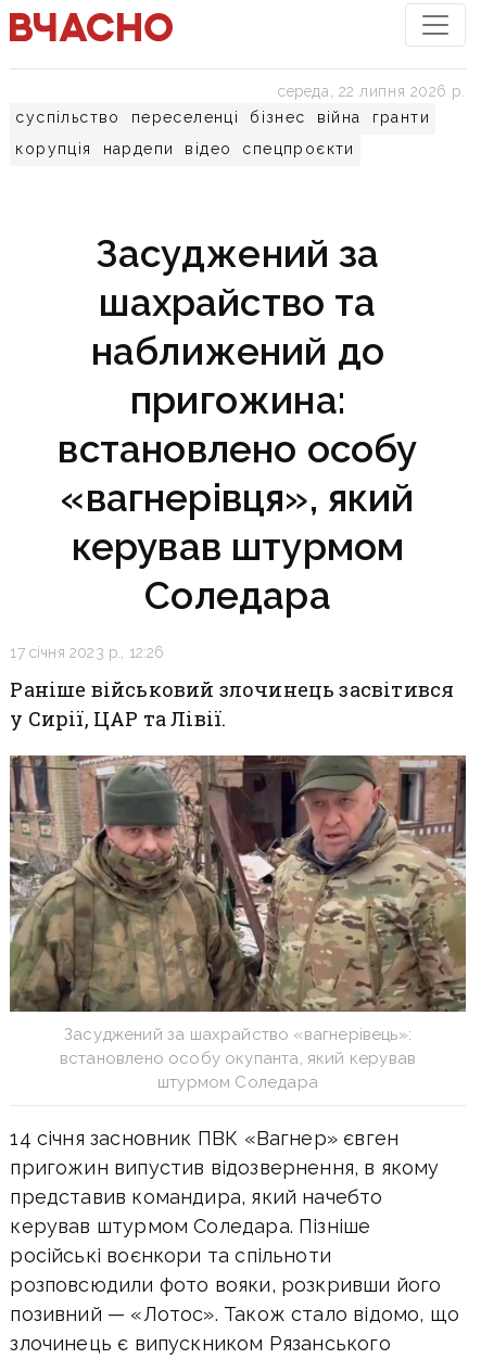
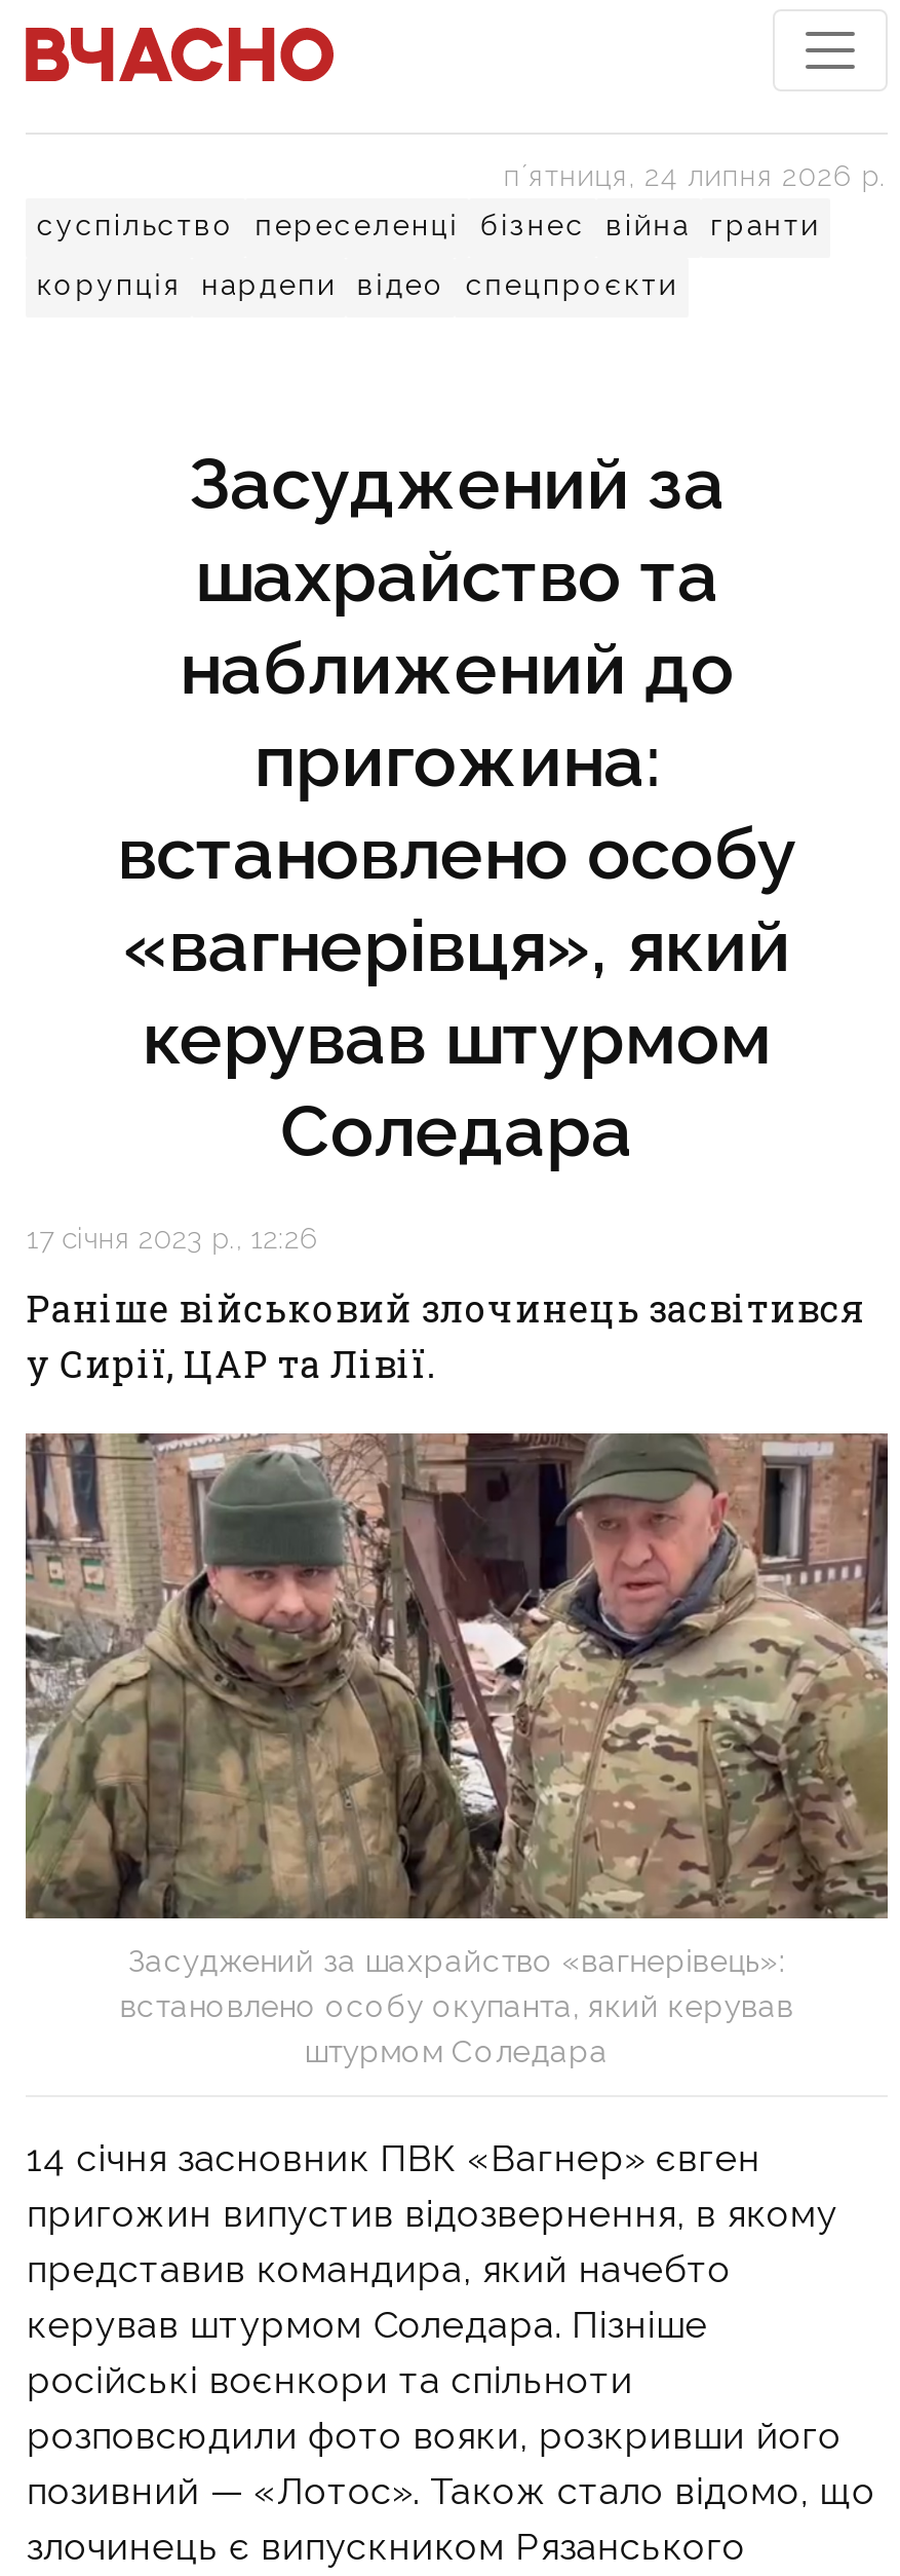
[278,82,465,100] середа, 22 липня 2026 р. -> [504,159,887,192] пʼятниця, 24 липня 2026 р.

